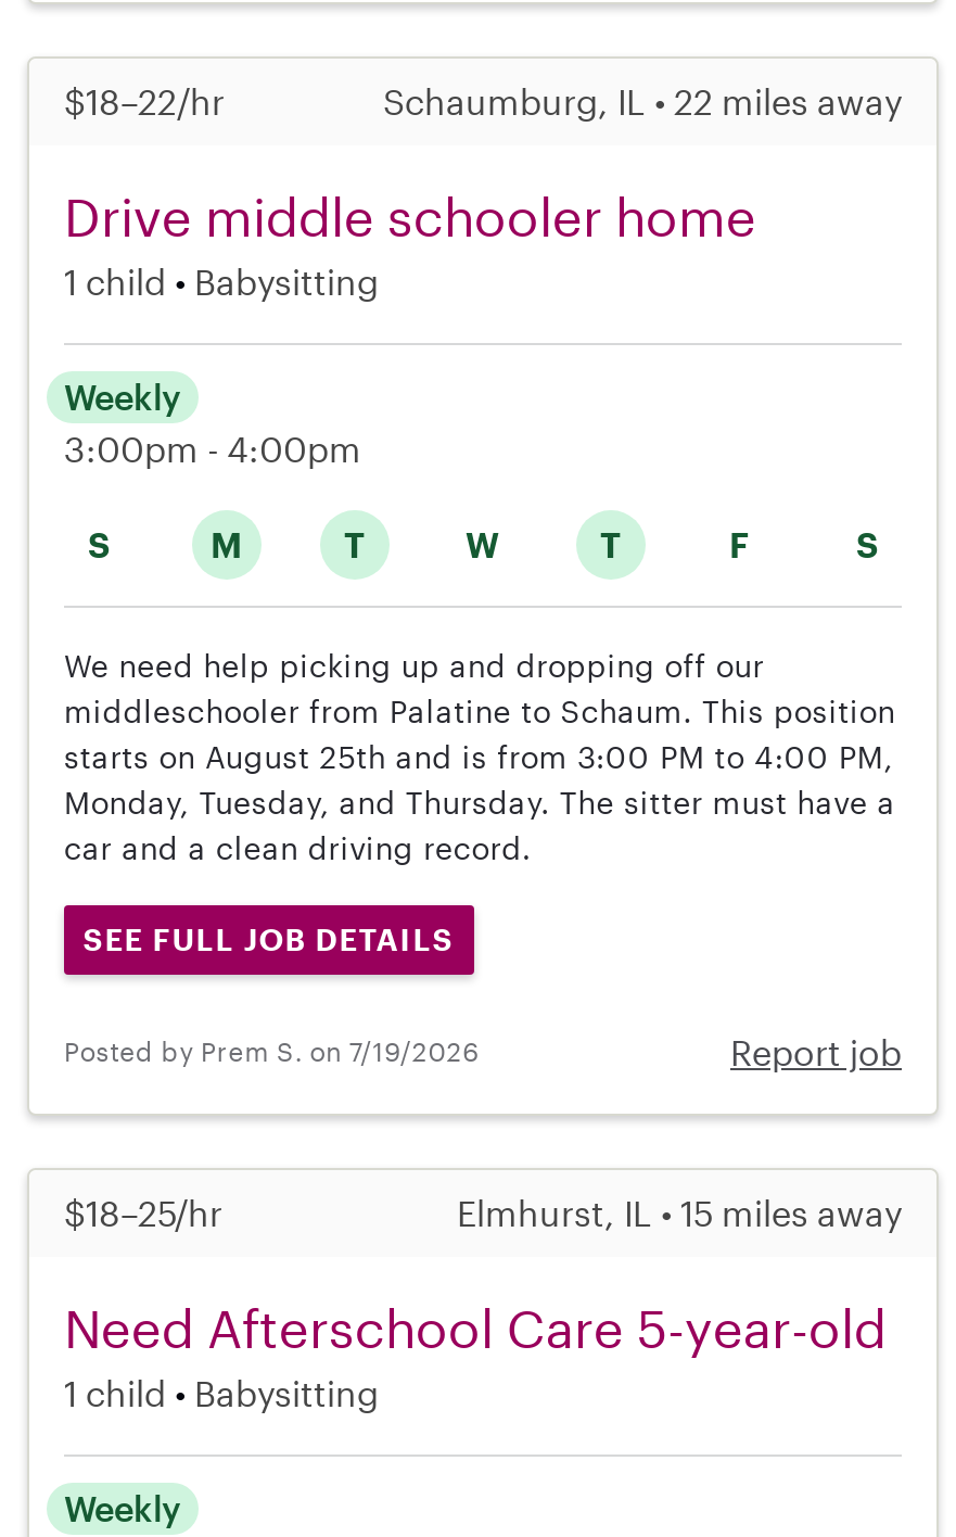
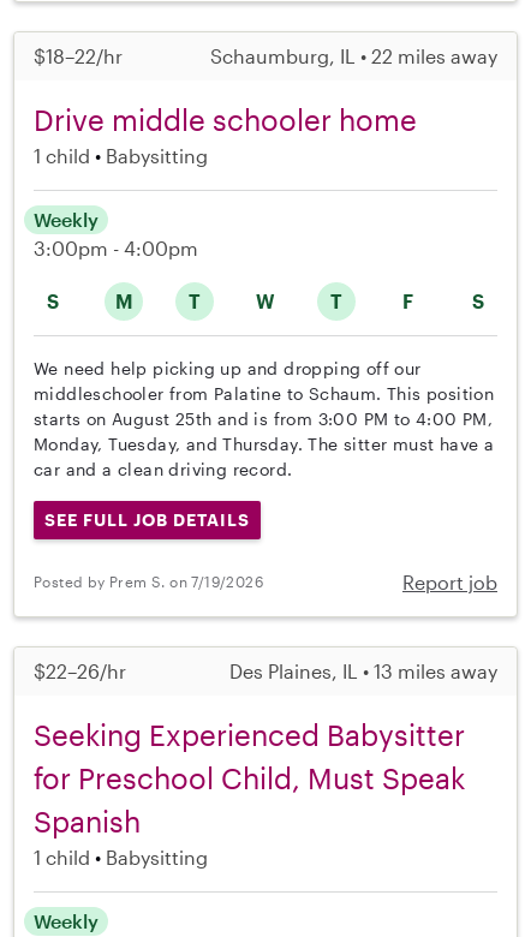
[64,1192,902,1233] $18–25/hr | Elmhurst, IL • 15 miles away -> [34,660,497,682] $22–26/hr | Des Plaines, IL • 13 miles away
[64,1296,887,1359] Need Afterschool Care 5-year-old -> [34,717,465,838] Seeking Experienced Babysitter | for Preschool Child, Must Speak | Spanish

